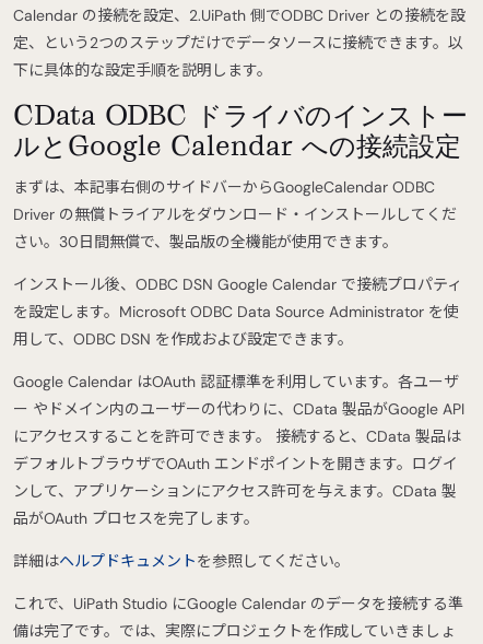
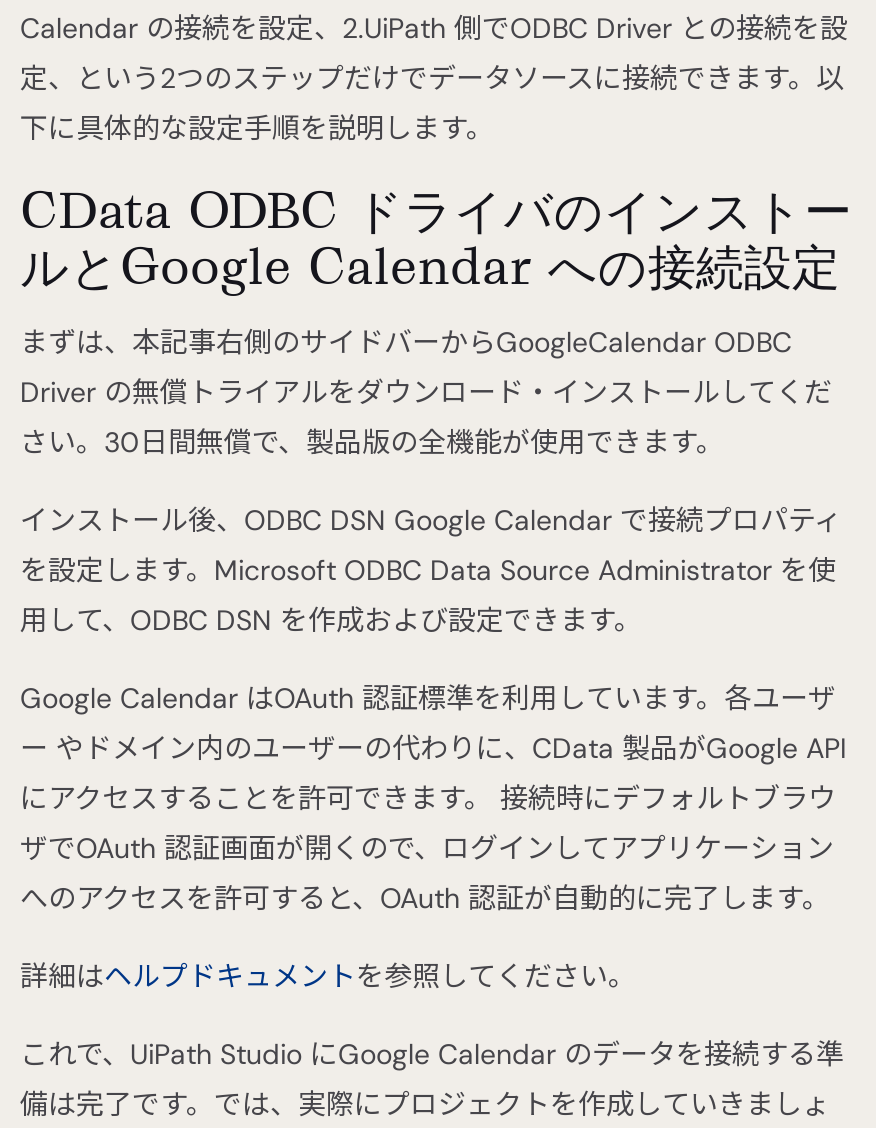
[13,426,461,528] にアクセスすることを許可できます。 接続すると、CData 製品は | デフォルトブラウザでOAuth エンドポイントを開きます。ログイ | ンして、アプリケーションにアクセス許可を与えます。CData 製 | 品がOAuth プロセスを完了します。 -> [20,780,836,916] にアクセスすることを許可できます。 接続時にデフォルトブラウ | ザでOAuth 認証画面が開くので、ログインしてアプリケーション | へのアクセスを許可すると、OAuth 認証が自動的に完了します。

